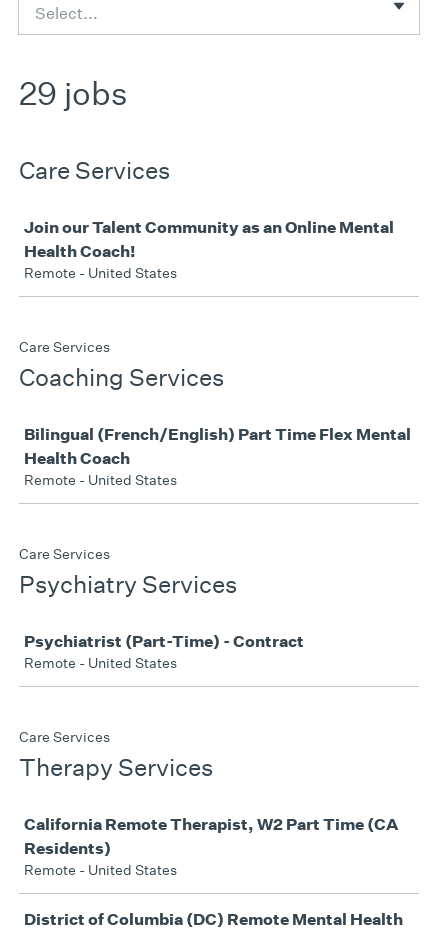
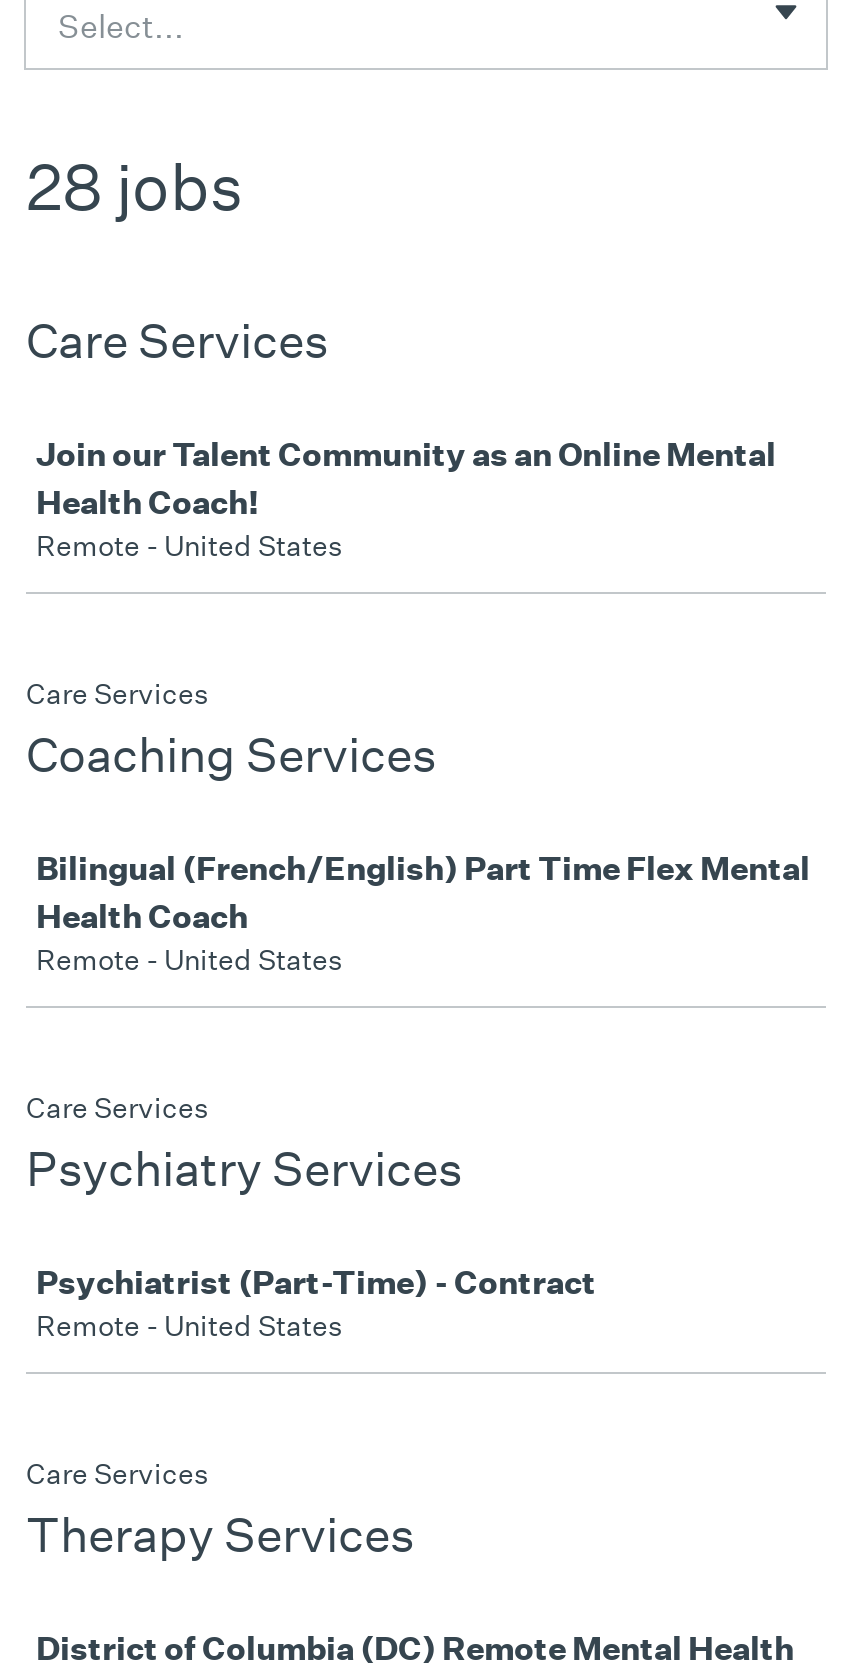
[19,74,128,113] 29 jobs -> [26,148,244,226] 28 jobs
[24,814,398,879] California Remote Therapist, W2 Part Time (CA | Residents) | Remote - United States -> none

